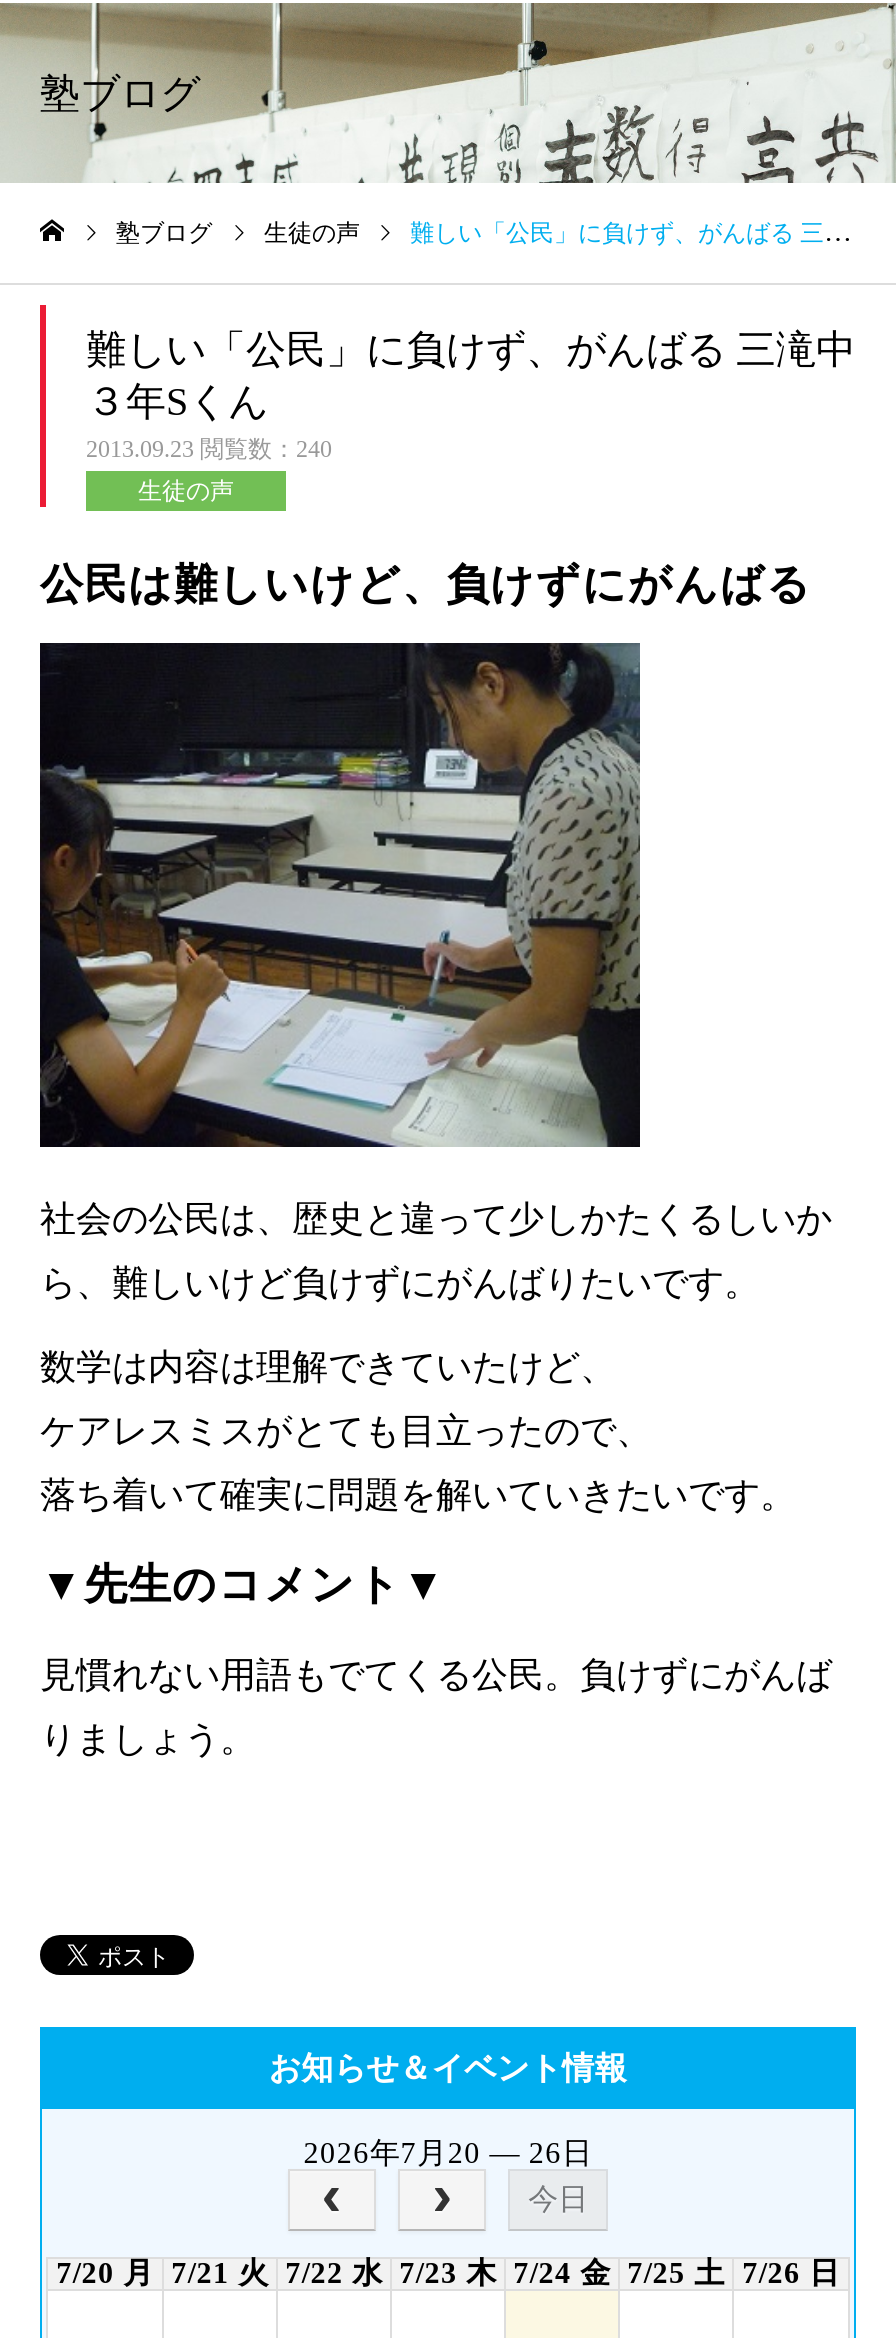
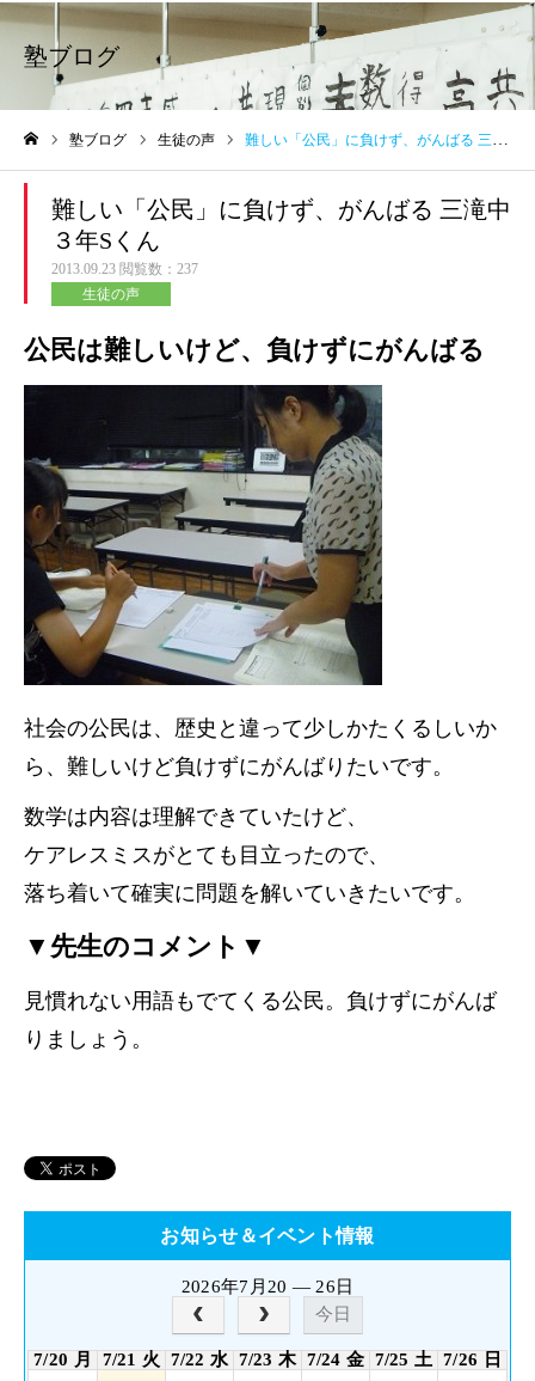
[86,435,332,463] 2013.09.23閲覧数：240 -> [51,261,198,277] 2013.09.23閲覧数：237

